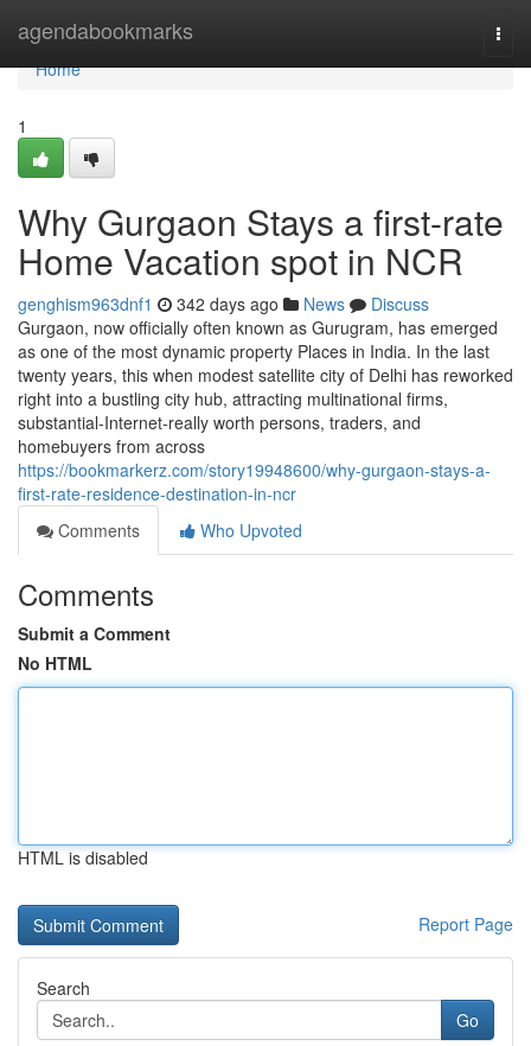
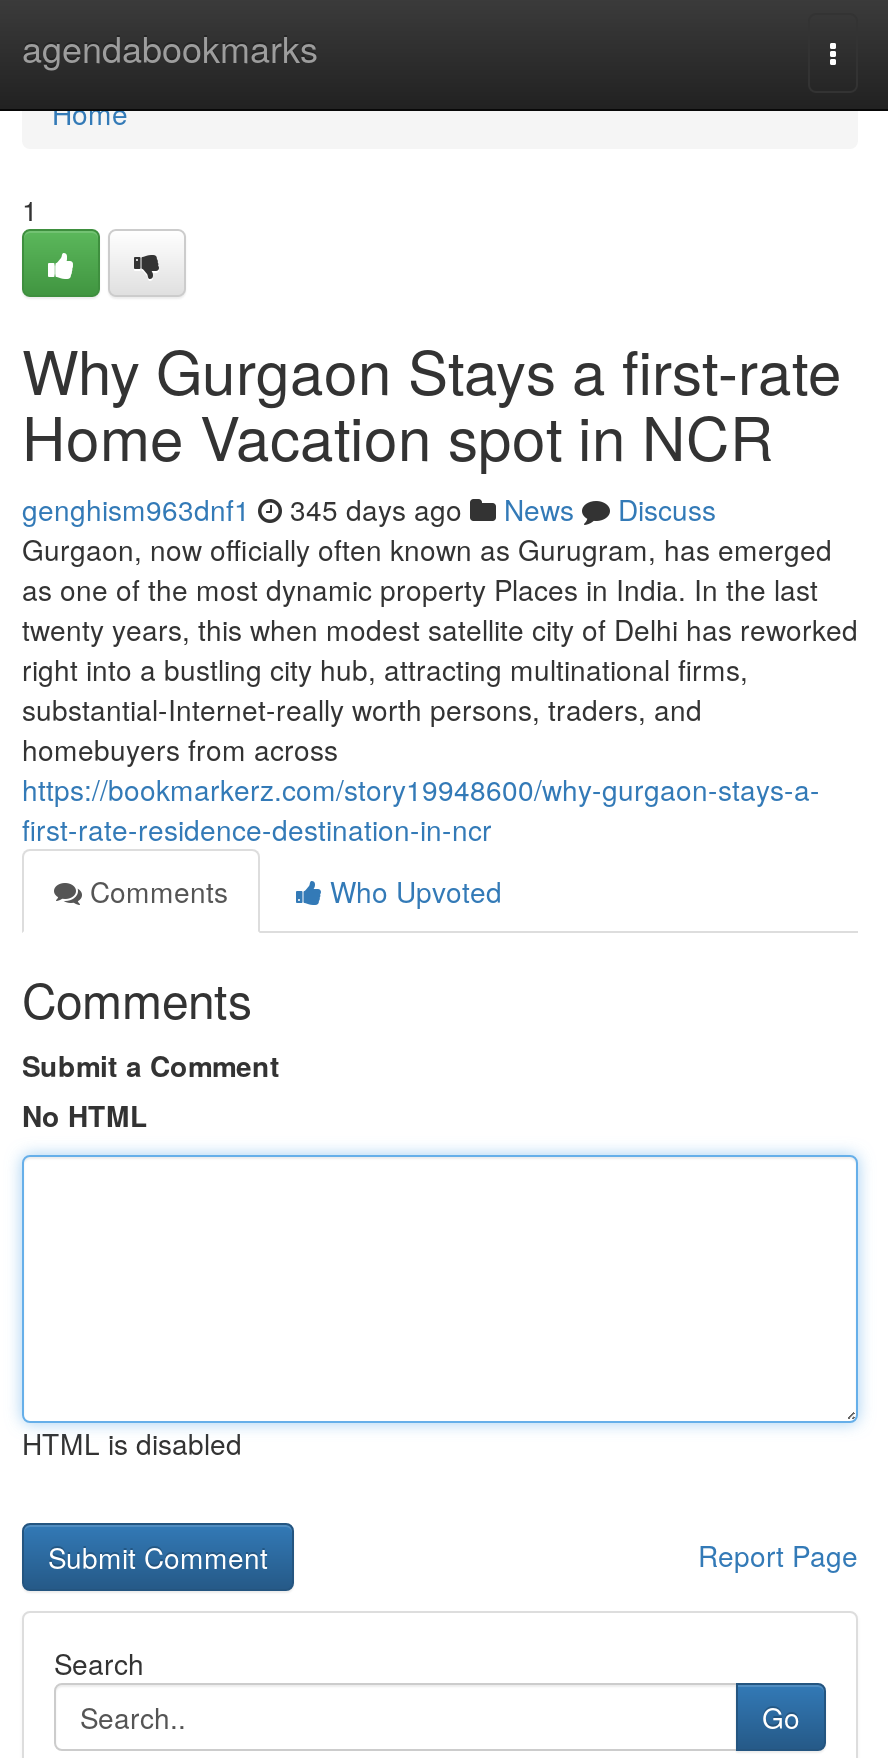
[18,292,429,315] genghism963dnf1 342 days ago News Discuss -> [22,489,716,529] genghism963dnf1 345 days ago News Discuss

